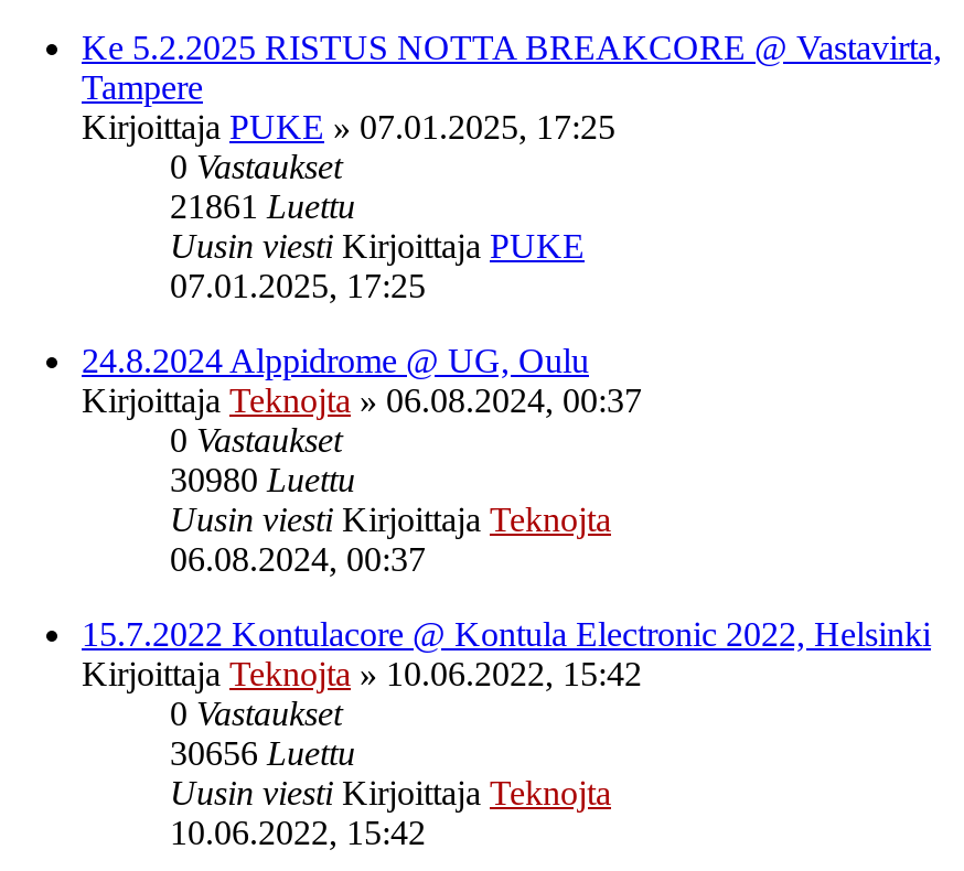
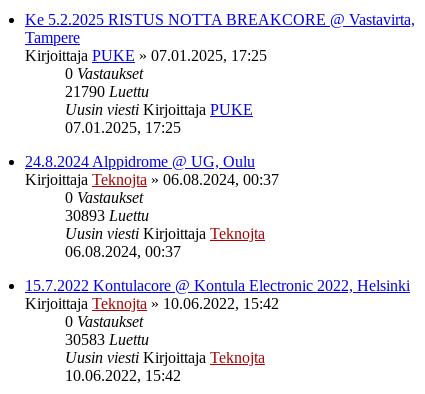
[170,187,355,225] 21861 Luettu -> [65,83,149,100] 21790 Luettu
[170,461,355,498] 30980 Luettu -> [65,207,149,224] 30893 Luettu
[170,734,355,772] 30656 Luettu -> [65,331,149,348] 30583 Luettu

